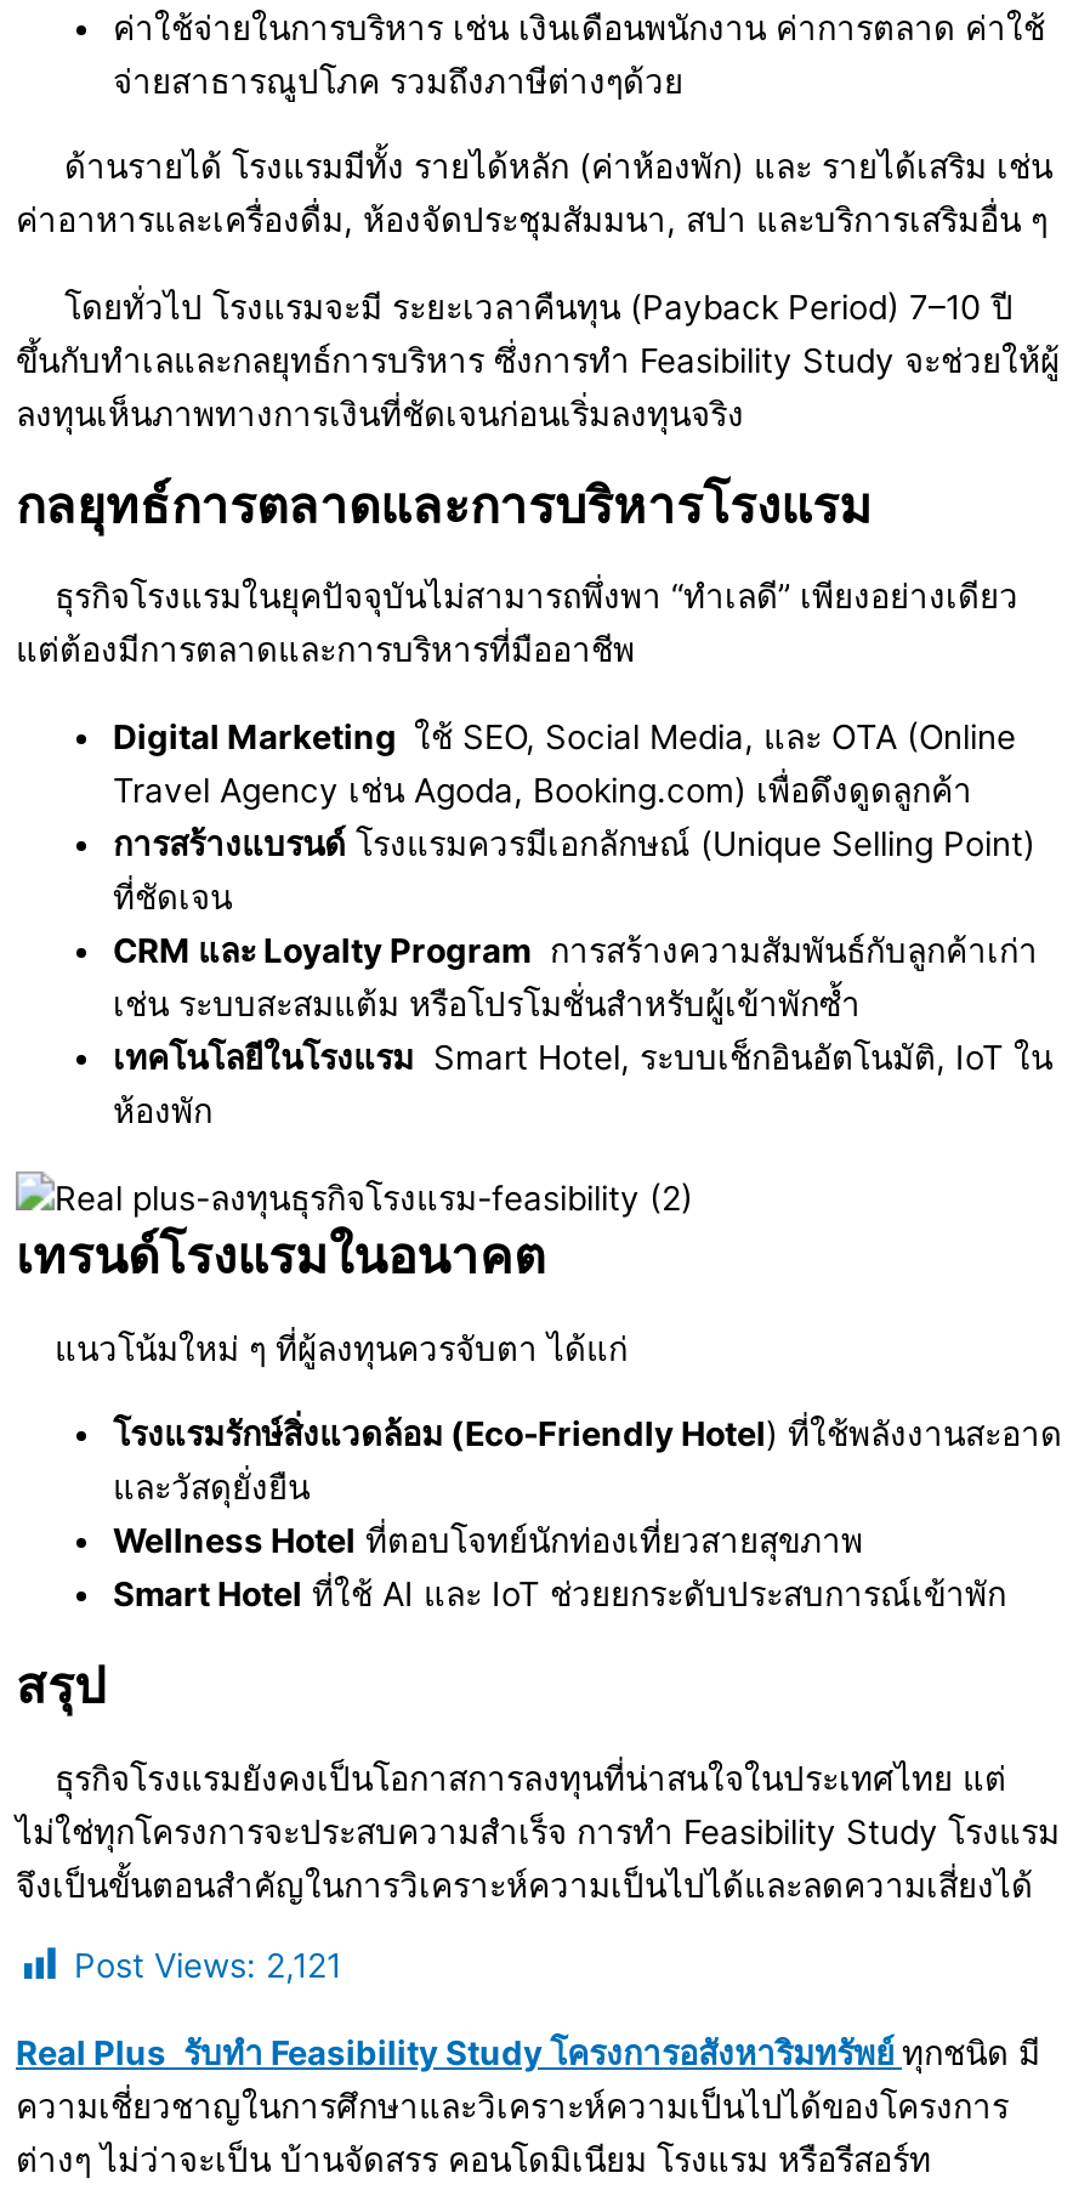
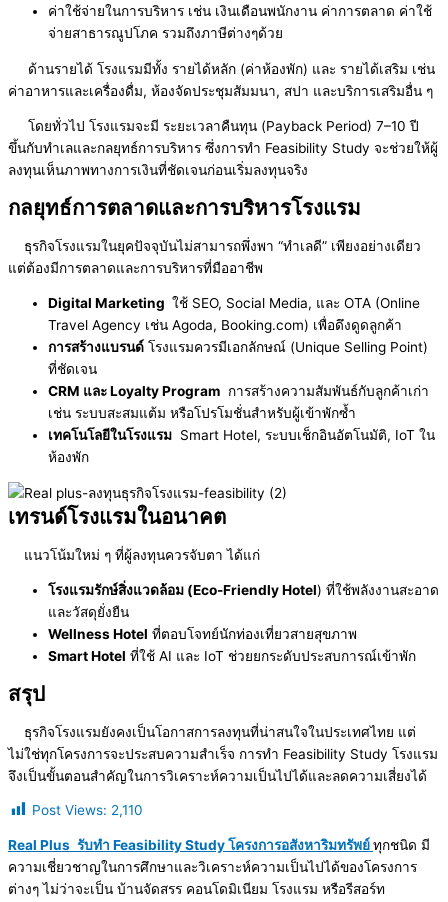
[74,1946,341,1985] Post Views: 2,121 -> [32,801,143,817] Post Views: 2,110

